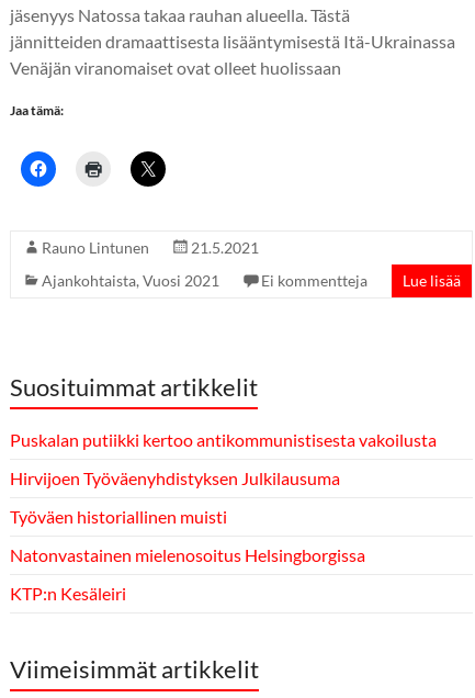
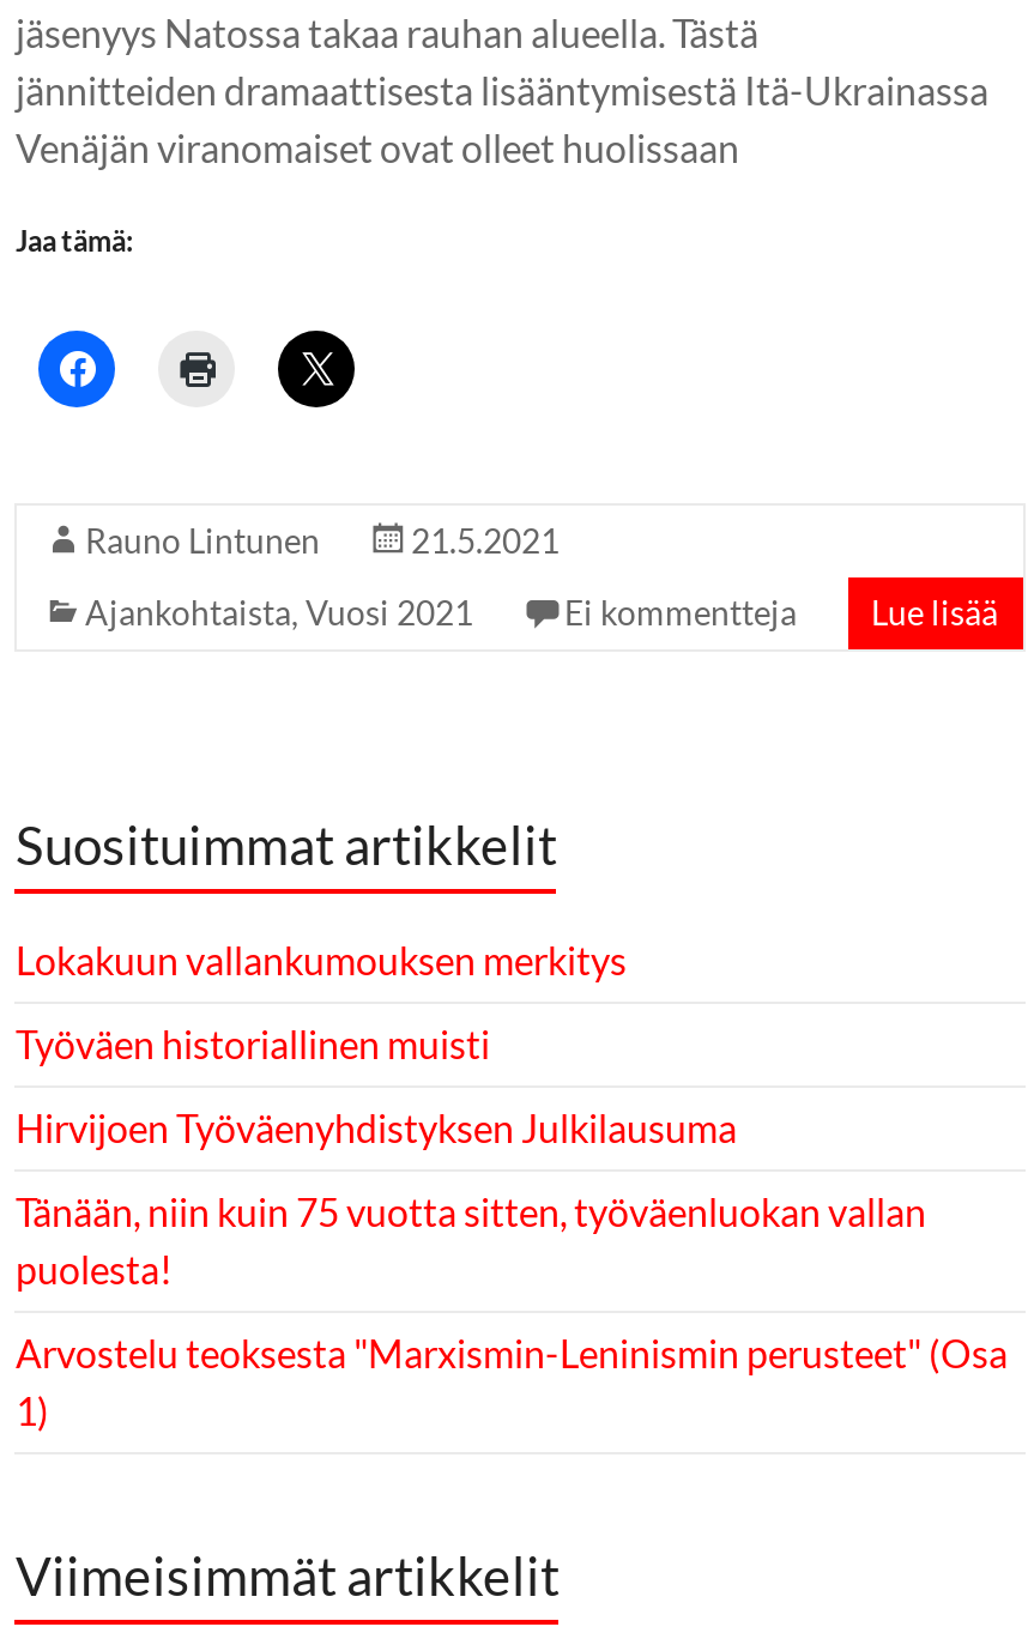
[10,429,437,450] Puskalan putiikki kertoo antikommunistisesta vakoilusta -> [15,936,626,981] Lokakuun vallankumouksen merkitys
moved [10,506,228,526] -> [15,1020,490,1065]: Työväen historiallinen muisti
[10,544,366,603] Natonvastainen mielenosoitus Helsingborgissa | KTP:n Kesäleiri -> [15,1188,1007,1432] Tänään, niin kuin 75 vuotta sitten, työväenluokan vallan | puolesta! | Arvostelu teoksesta "Marxismin-Leninismin perusteet" (Osa | 1)

